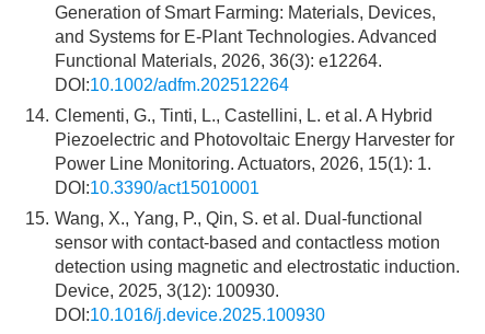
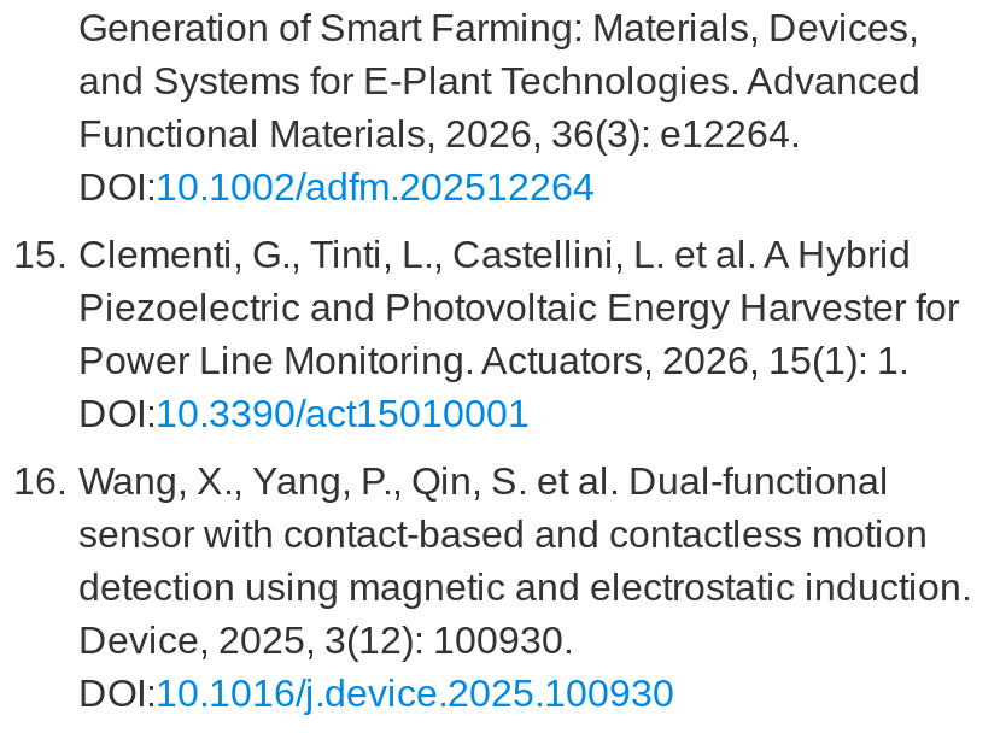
[25,106,432,125] 14. Clementi, G., Tinti, L., Castellini, L. et al. A Hybrid -> [13,234,911,275] 15. Clementi, G., Tinti, L., Castellini, L. et al. A Hybrid
[25,209,423,228] 15. Wang, X., Yang, P., Qin, S. et al. Dual-functional -> [13,461,889,502] 16. Wang, X., Yang, P., Qin, S. et al. Dual-functional

